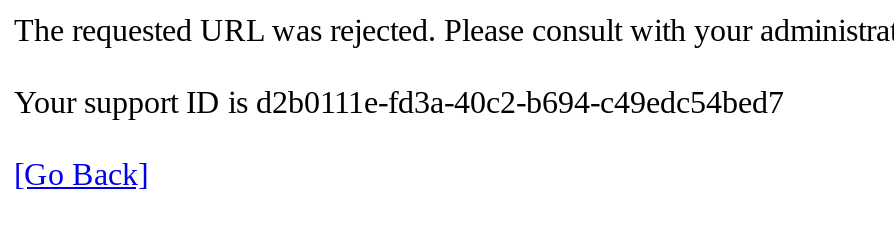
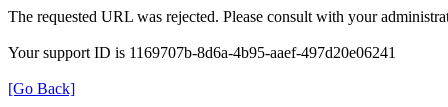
[14,85,784,119] Your support ID is d2b0111e-fd3a-40c2-b694-c49edc54bed7 -> [8,44,396,61] Your support ID is 1169707b-8d6a-4b95-aaef-497d20e06241

